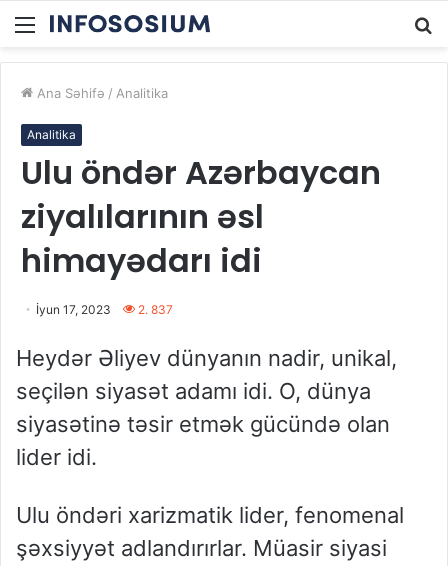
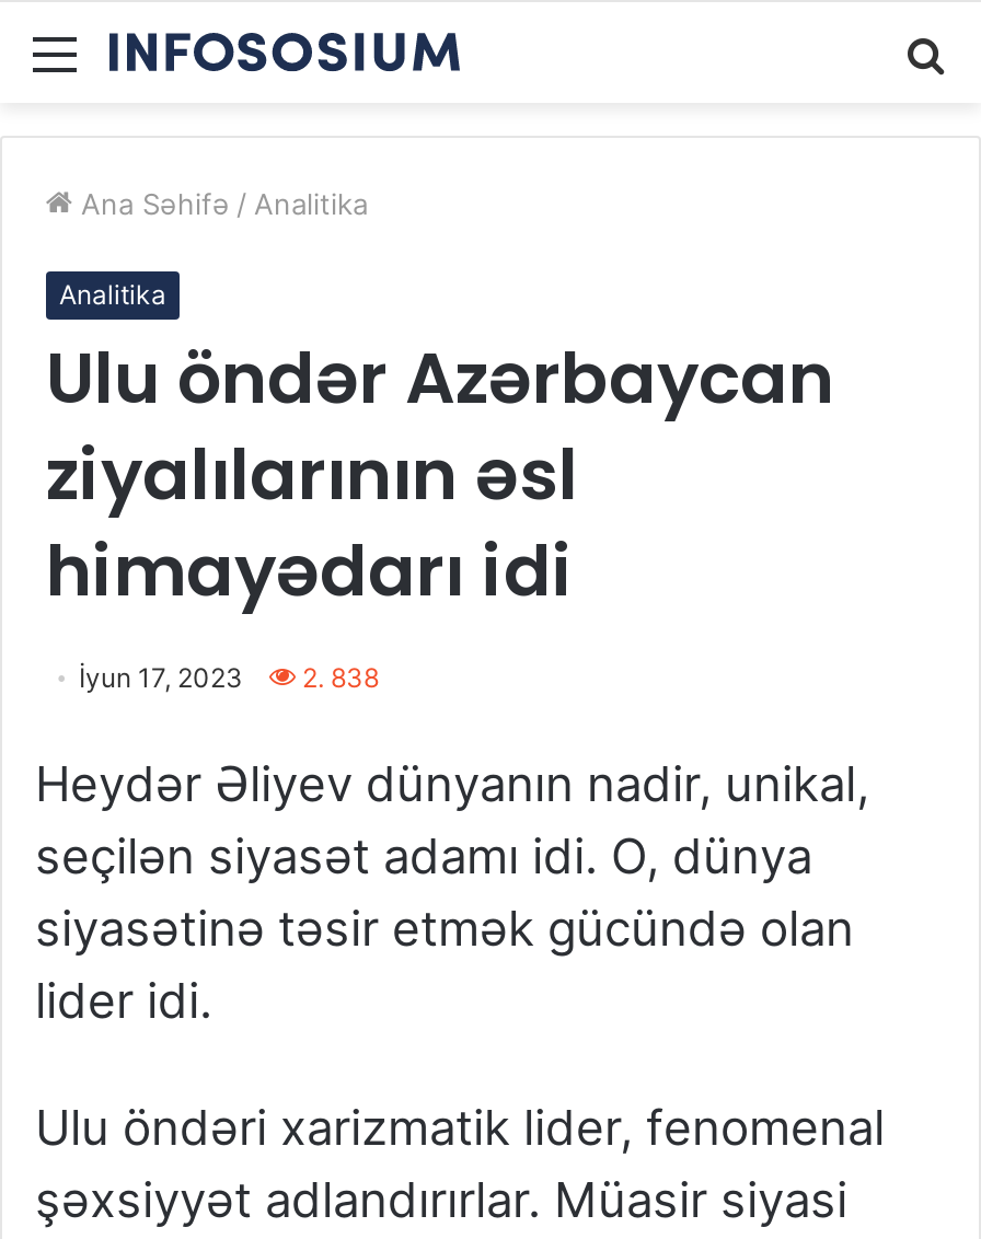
[36,302,173,317] İyun 17, 2023 2. 837 -> [79,662,379,695] İyun 17, 2023 2. 838

